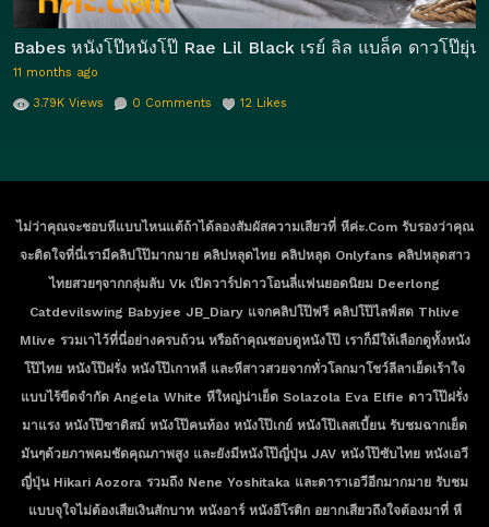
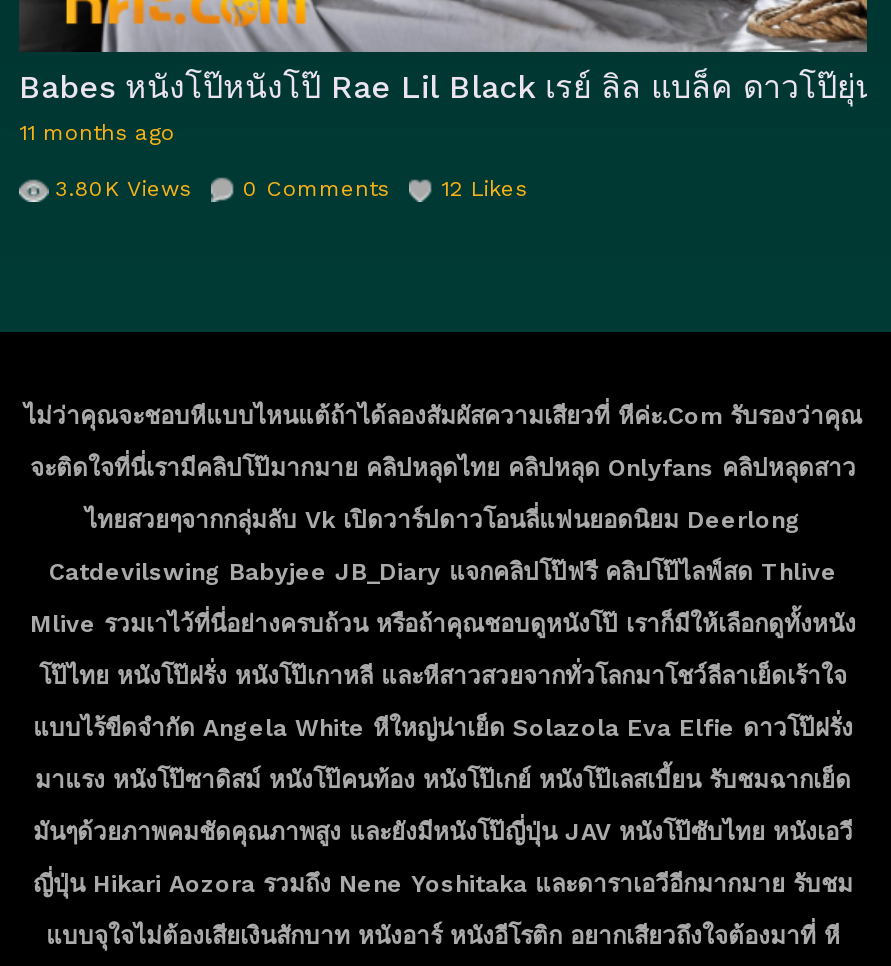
[33,96,287,110] 3.79K Views 0 Comments 12 Likes -> [55,176,527,202] 3.80K Views 0 Comments 12 Likes

